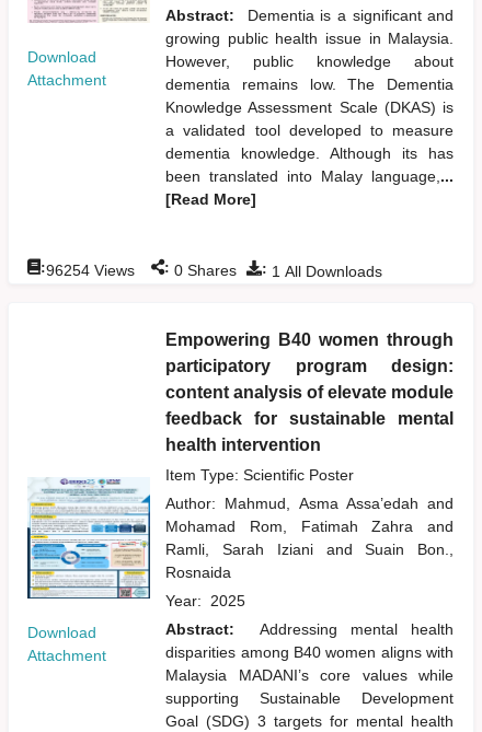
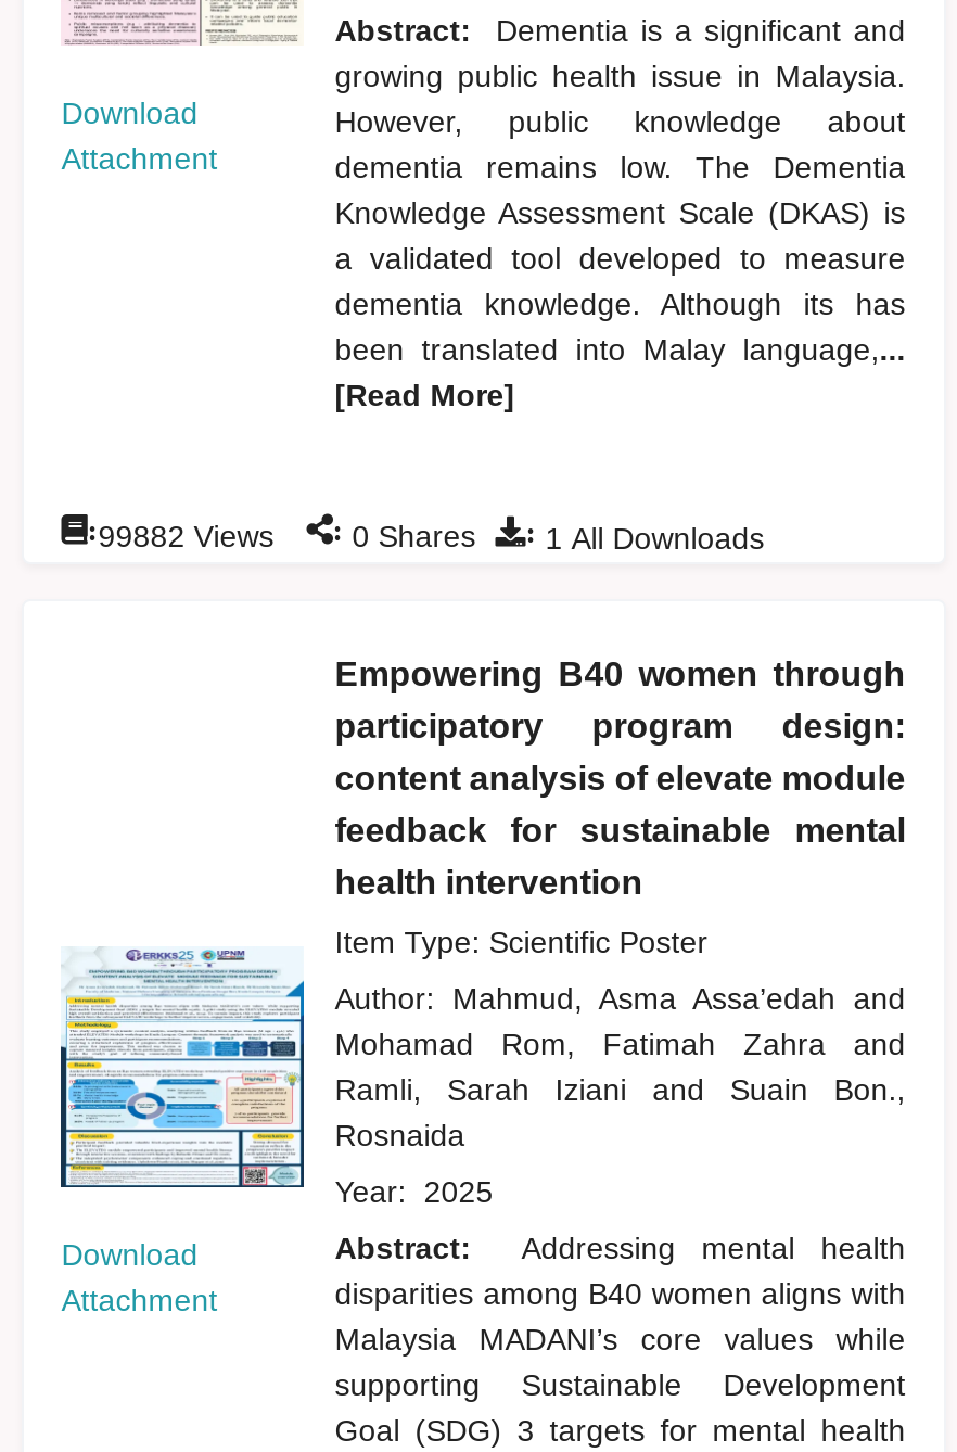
[41,259,383,280] :96254 Views : 0 Shares : 1 All Downloads -> [87,514,764,555] :99882 Views : 0 Shares : 1 All Downloads

